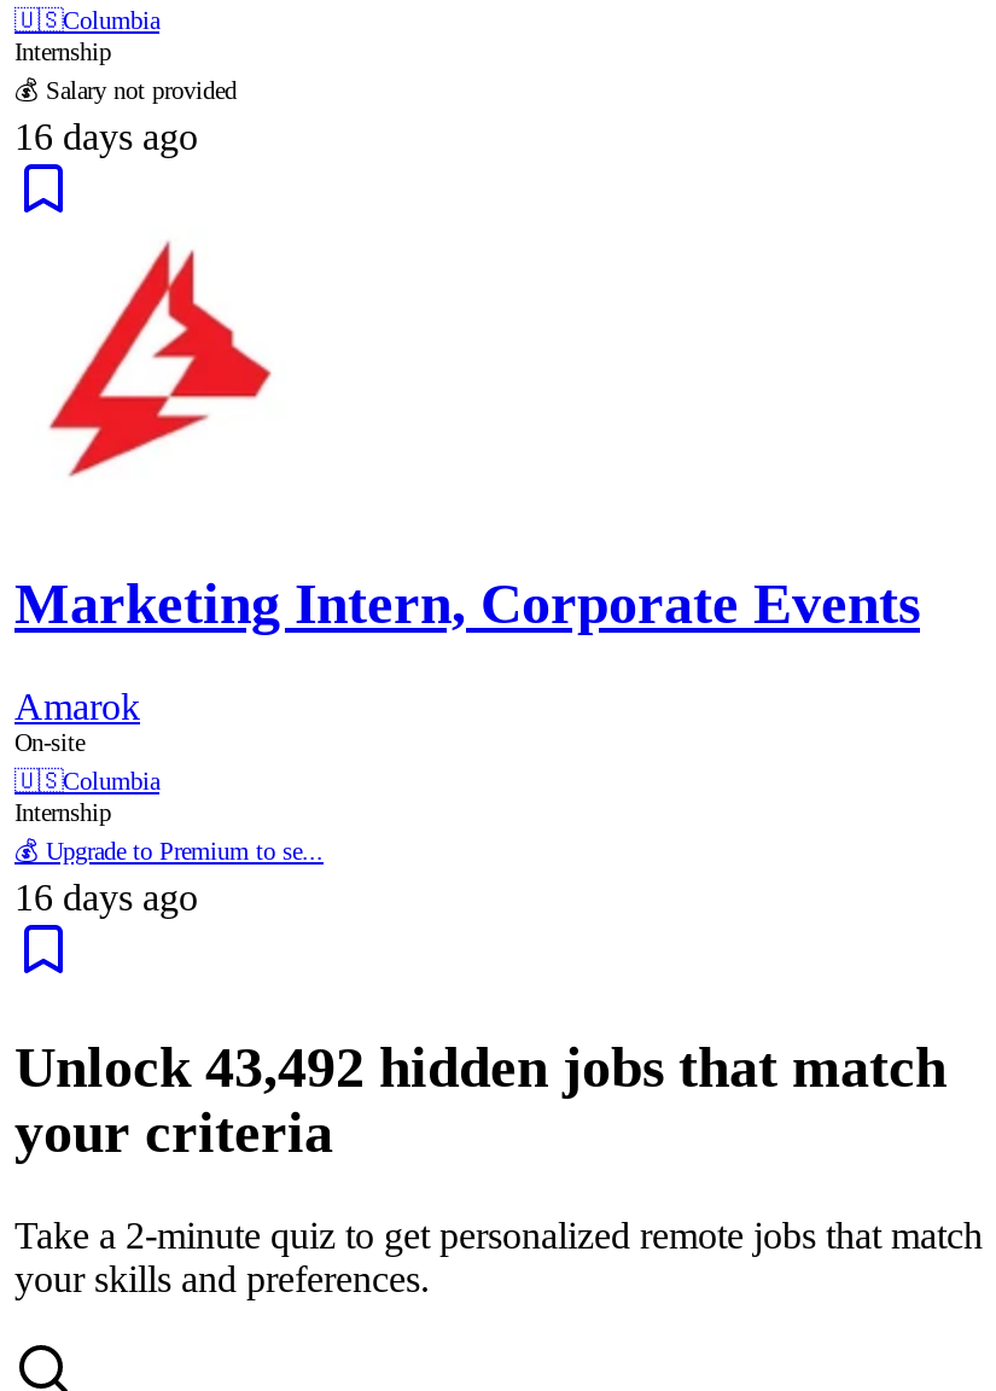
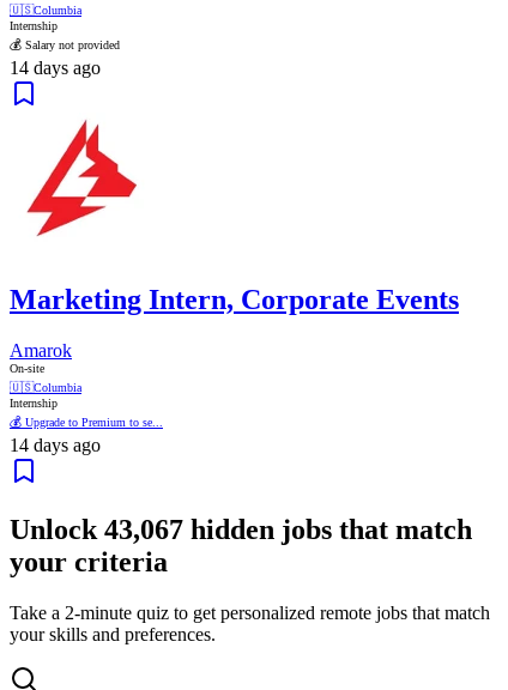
[14,115,198,156] 16 days ago -> [10,57,101,77] 14 days ago
[14,877,198,918] 16 days ago -> [10,435,101,456] 14 days ago
[14,1036,947,1099] Unlock 43,492 hidden jobs that match -> [10,514,472,545] Unlock 43,067 hidden jobs that match

